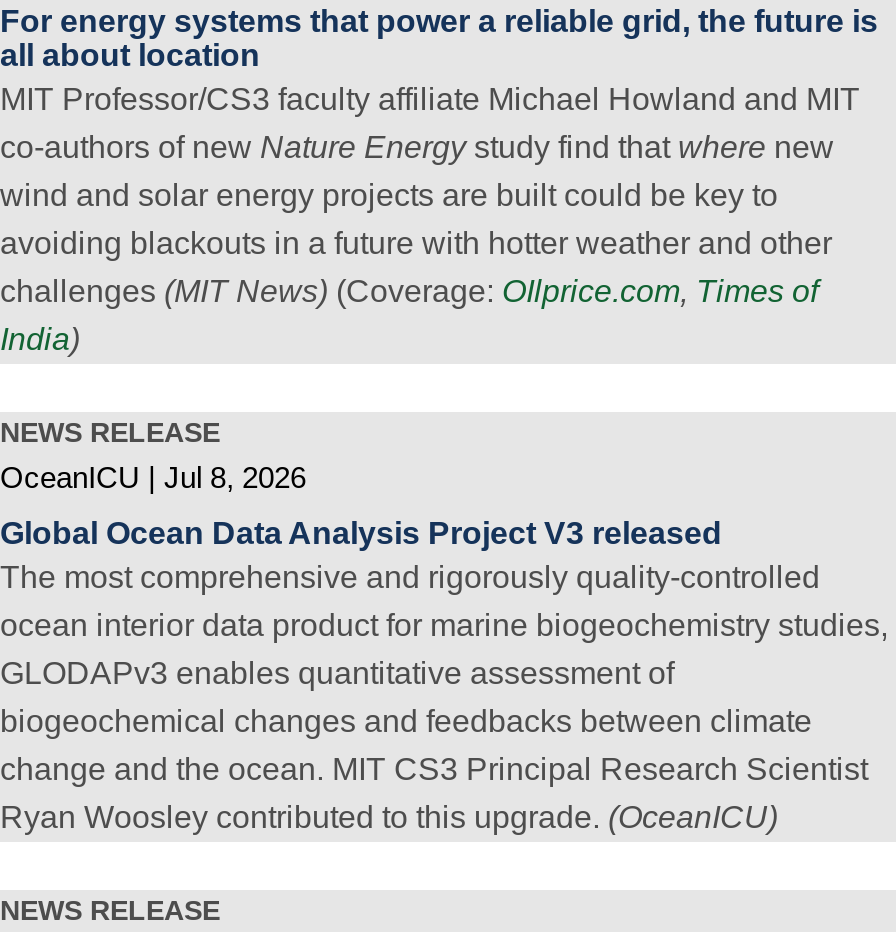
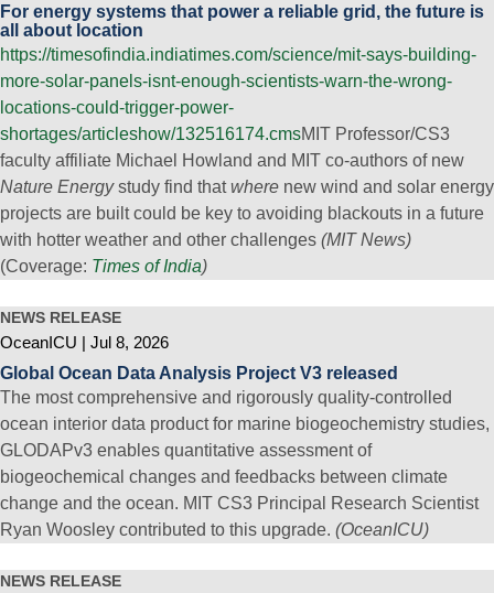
[0,82,860,356] MIT Professor/CS3 faculty affiliate Michael Howland and MIT | co-authors of new Nature Energy study find that where new | wind and solar energy projects are built could be key to | avoiding blackouts in a future with hotter weather and other | challenges (MIT News) (Coverage: OIlprice.com, Times of | India) -> [0,45,494,275] https://timesofindia.indiatimes.com/science/mit-says-building- | more-solar-panels-isnt-enough-scientists-warn-the-wrong- | locations-could-trigger-power- | shortages/articleshow/132516174.cmsMIT Professor/CS3 | faculty affiliate Michael Howland and MIT co-authors of new | Nature Energy study find that where new wind and solar energy | projects are built could be key to avoiding blackouts in a future | with hotter weather and other challenges (MIT News) | (Coverage: Times of India)

